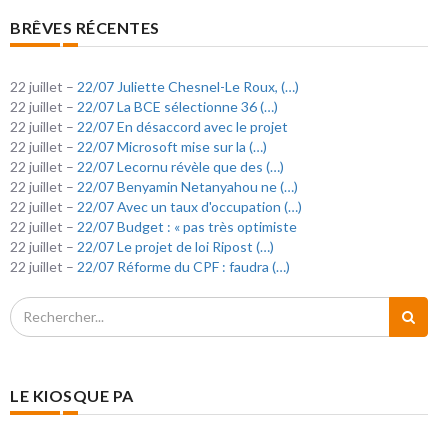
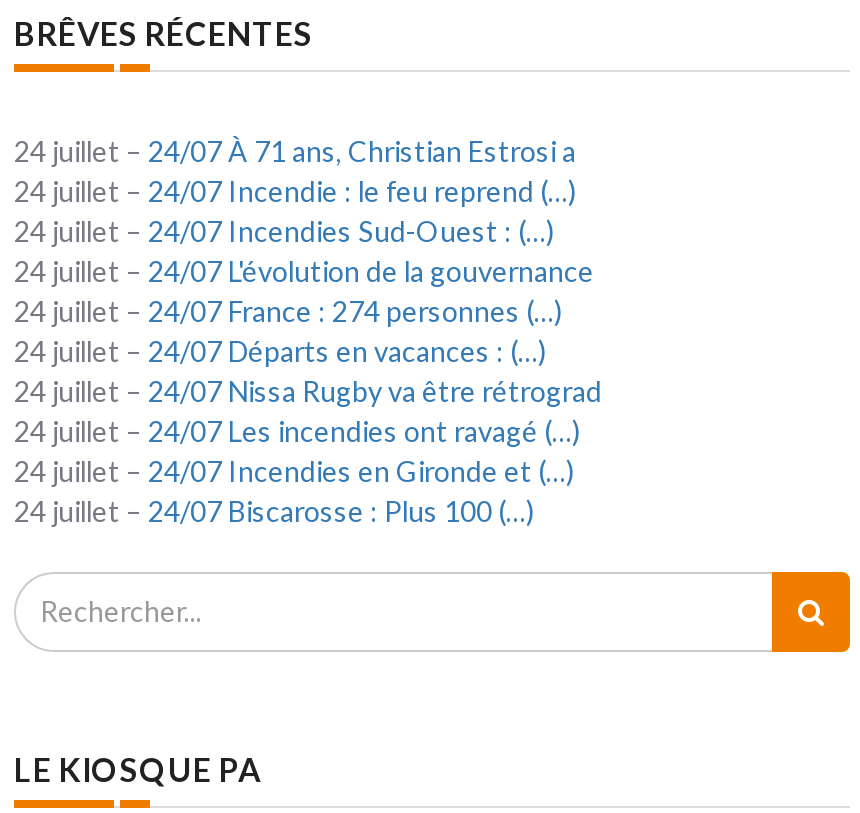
[10,78,302,275] 22 juillet – 22/07 Juliette Chesnel-Le Roux, (…) | 22 juillet – 22/07 La BCE sélectionne 36 (…) | 22 juillet – 22/07 En désaccord avec le projet | 22 juillet – 22/07 Microsoft mise sur la (…) | 22 juillet – 22/07 Lecornu révèle que des (…) | 22 juillet – 22/07 Benyamin Netanyahou ne (…) | 22 juillet – 22/07 Avec un taux d'occupation (…) | 22 juillet – 22/07 Budget : « pas très optimiste | 22 juillet – 22/07 Le projet de loi Ripost (…) | 22 juillet – 22/07 Réforme du CPF : faudra (…) -> [14,133,602,527] 24 juillet – 24/07 À 71 ans, Christian Estrosi a | 24 juillet – 24/07 Incendie : le feu reprend (…) | 24 juillet – 24/07 Incendies Sud-Ouest : (…) | 24 juillet – 24/07 L'évolution de la gouvernance | 24 juillet – 24/07 France : 274 personnes (…) | 24 juillet – 24/07 Départs en vacances : (…) | 24 juillet – 24/07 Nissa Rugby va être rétrograd | 24 juillet – 24/07 Les incendies ont ravagé (…) | 24 juillet – 24/07 Incendies en Gironde et (…) | 24 juillet – 24/07 Biscarosse : Plus 100 (…)

